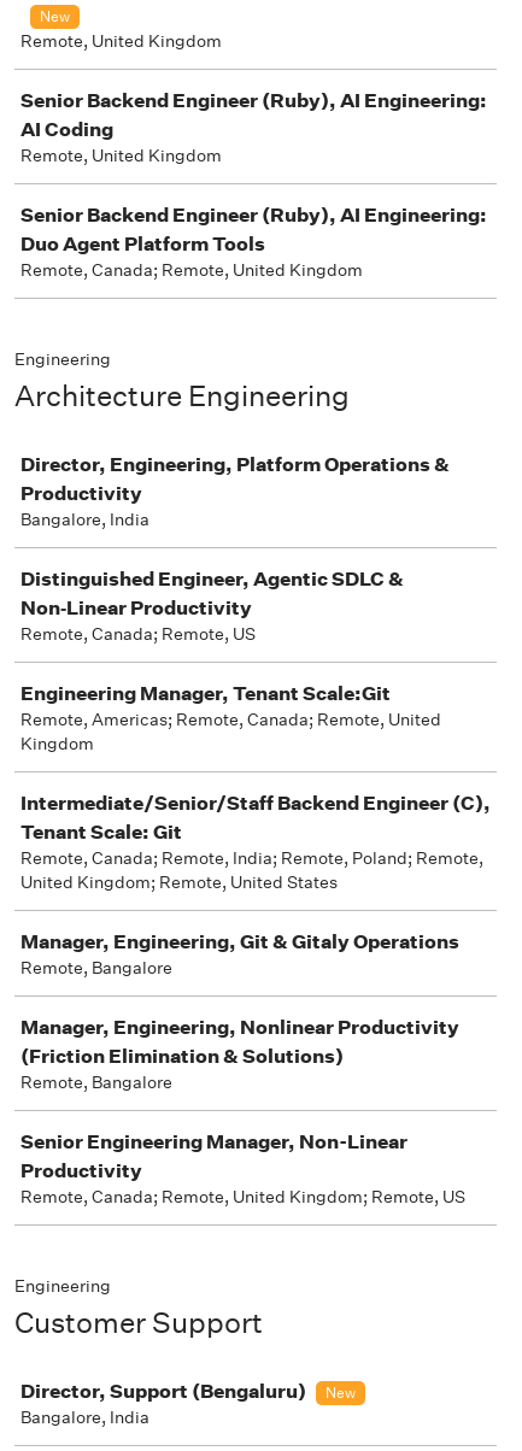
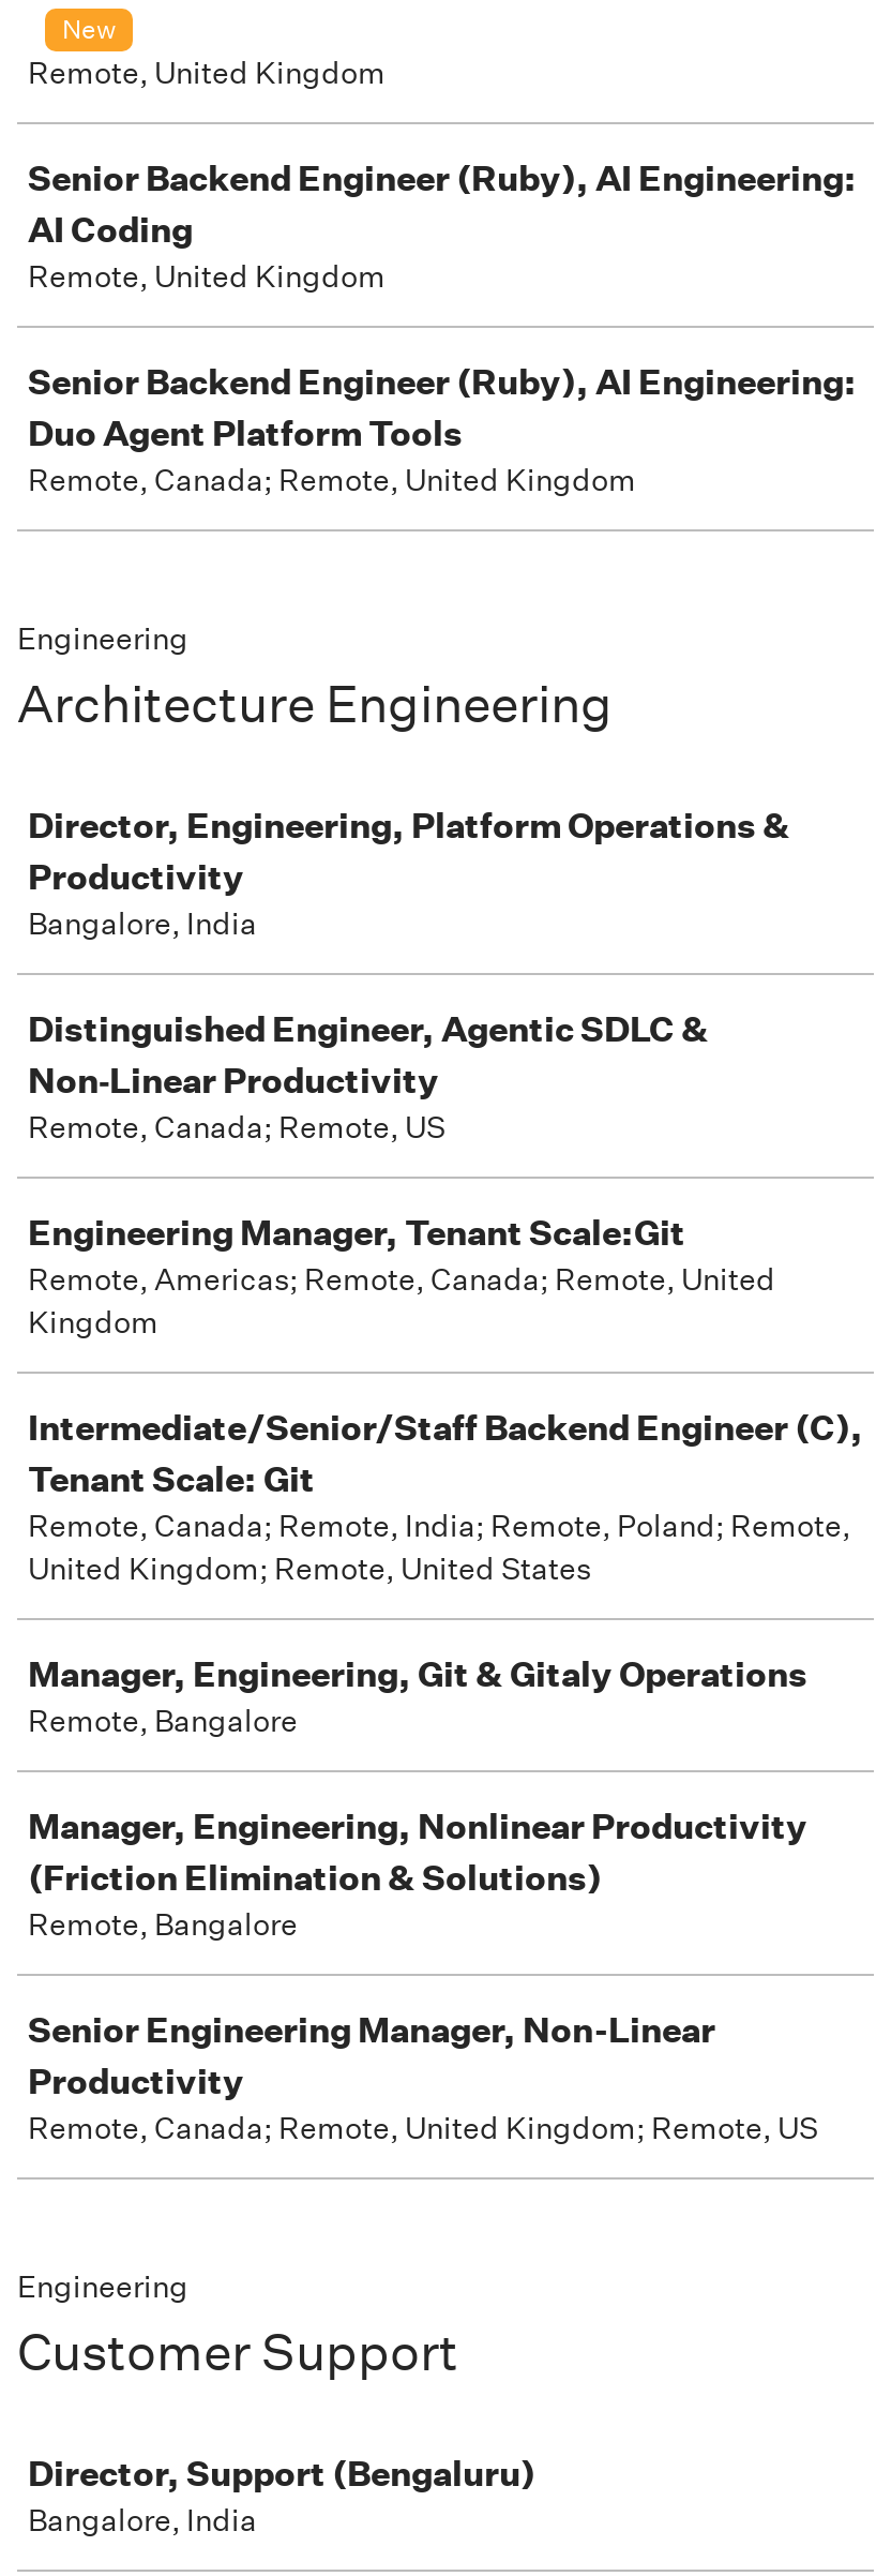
[325,1382,356,1403] New -> none

